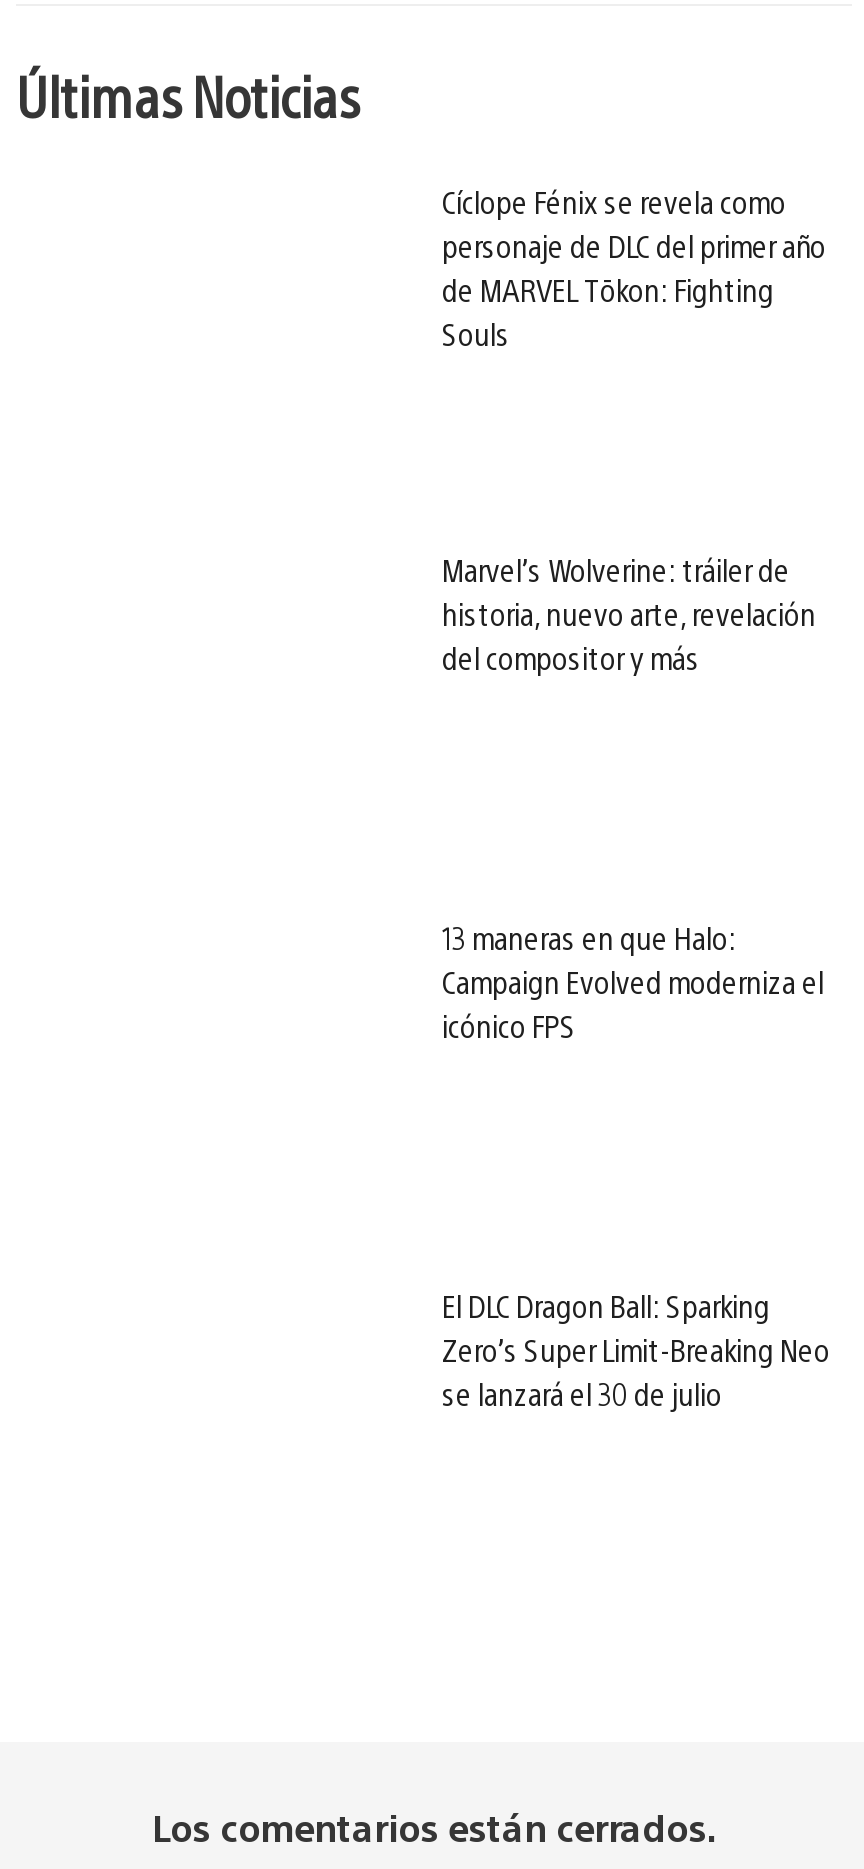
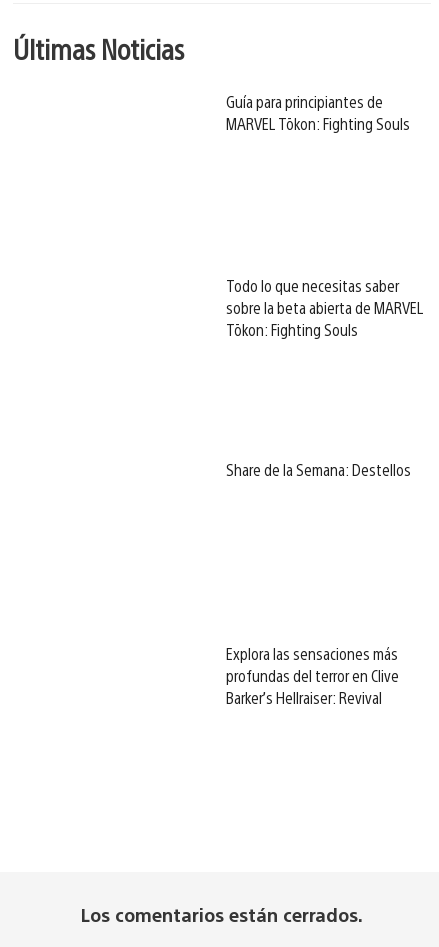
[442,180,826,354] Cíclope Fénix se revela como | personaje de DLC del primer año | de MARVEL Tōkon: Fighting | Souls -> [226,91,410,134] Guía para principiantes de | MARVEL Tōkon: Fighting Souls
[442,548,816,678] Marvel’s Wolverine: tráiler de | historia, nuevo arte, revelación | del compositor y más -> [226,275,423,340] Todo lo que necesitas saber | sobre la beta abierta de MARVEL | Tōkon: Fighting Souls
[442,916,824,1046] 13 maneras en que Halo: | Campaign Evolved moderniza el | icónico FPS -> [226,459,411,480] Share de la Semana: Destellos
[442,1284,830,1414] El DLC Dragon Ball: Sparking | Zero’s Super Limit-Breaking Neo | se lanzará el 30 de julio -> [226,643,399,708] Explora las sensaciones más | profundas del terror en Clive | Barker’s Hellraiser: Revival

